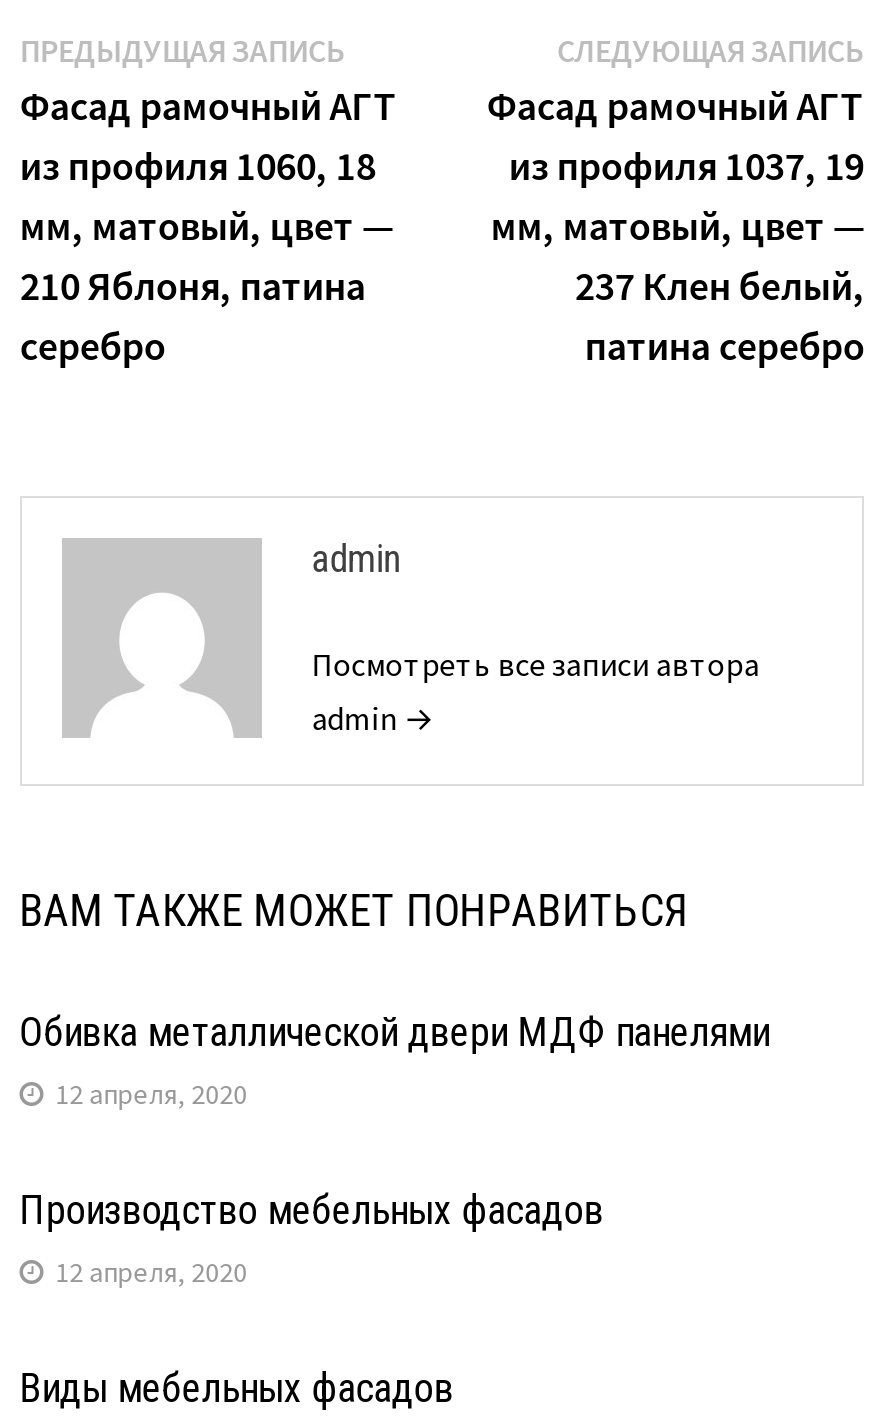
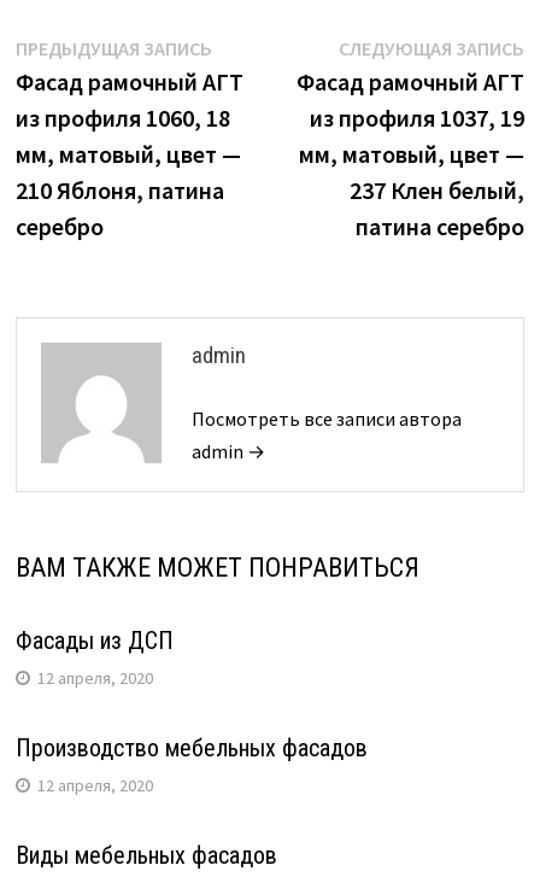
[20,1008,770,1056] Обивка металлической двери МДФ панелями -> [15,626,173,655] Фасады из ДСП

